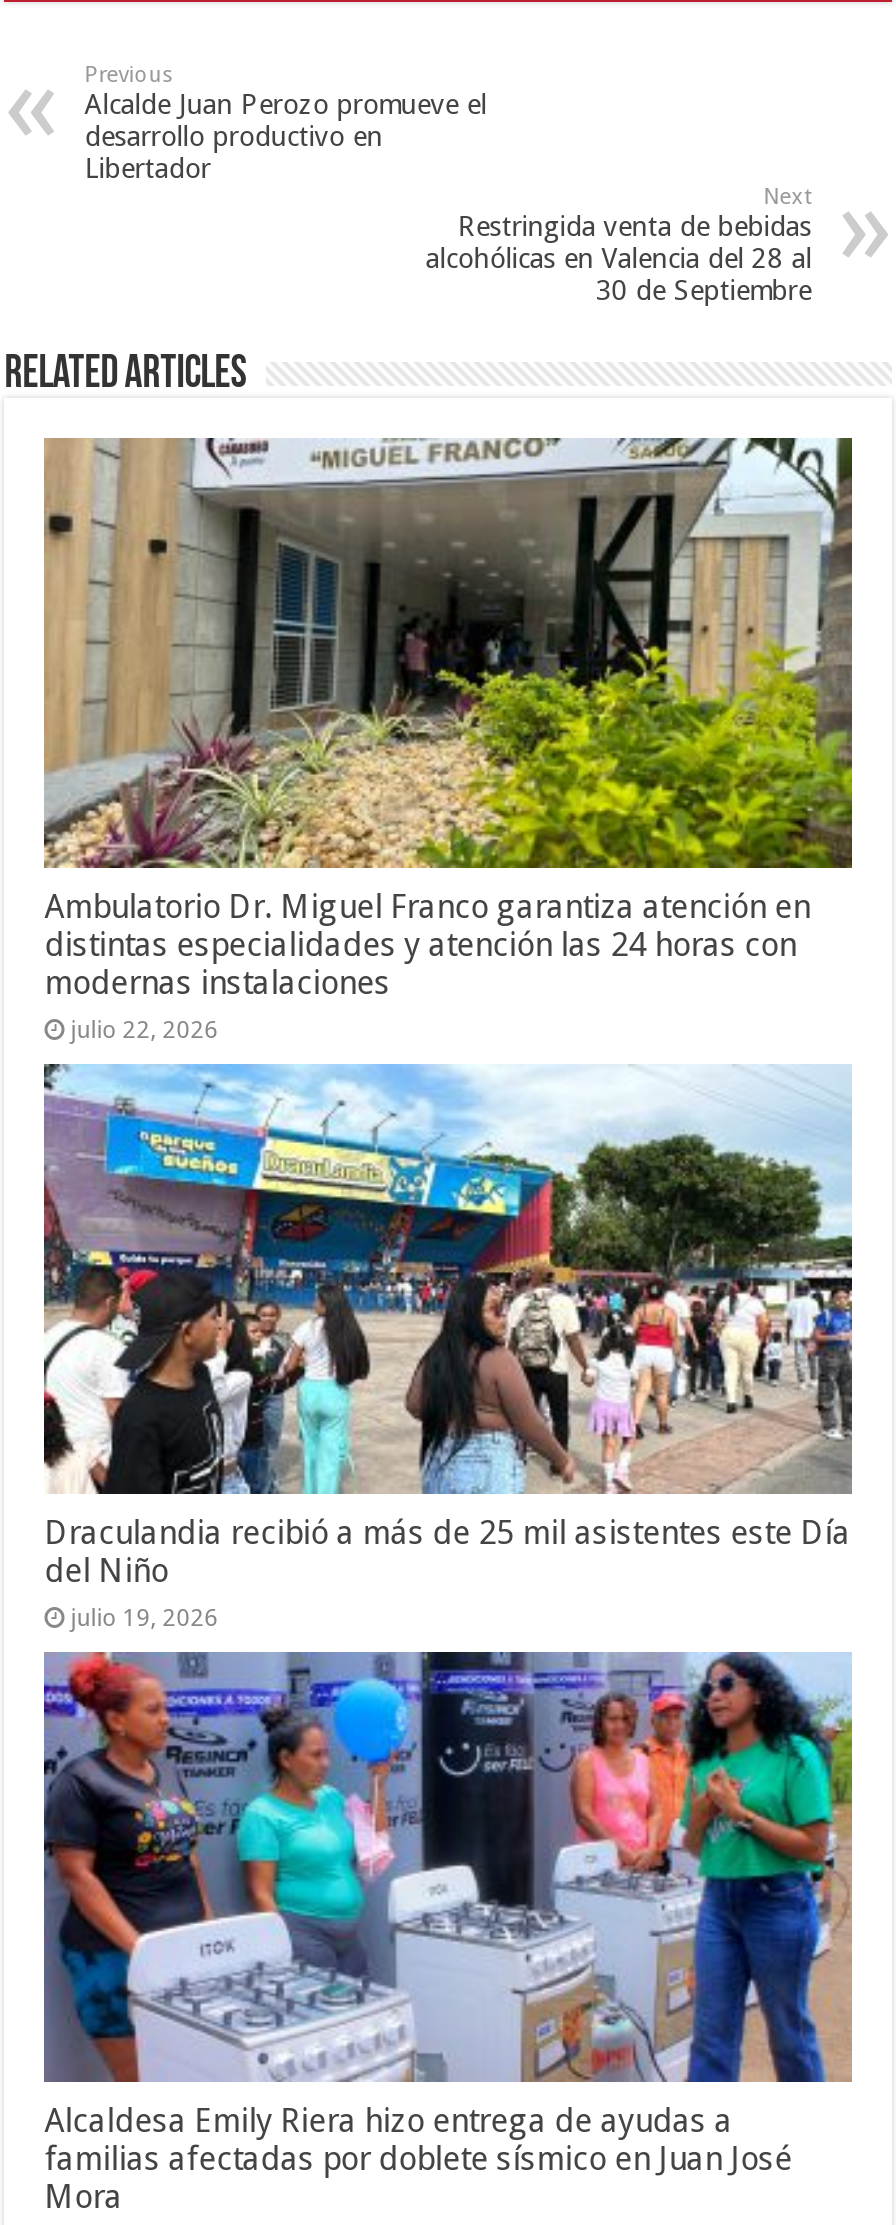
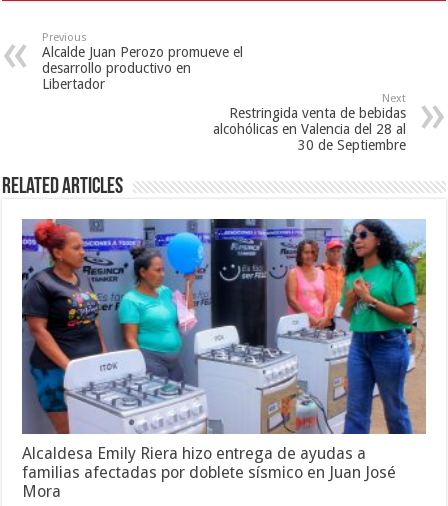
[42,436,854,1044] [image] | Ambulatorio Dr. Miguel Franco garantiza atención en | distintas especialidades y atención las 24 horas con | modernas instalaciones | julio 22, 2026 -> none
[42,1062,854,1632] [image] | Draculandia recibió a más de 25 mil asistentes este Día | del Niño | julio 19, 2026 -> none

